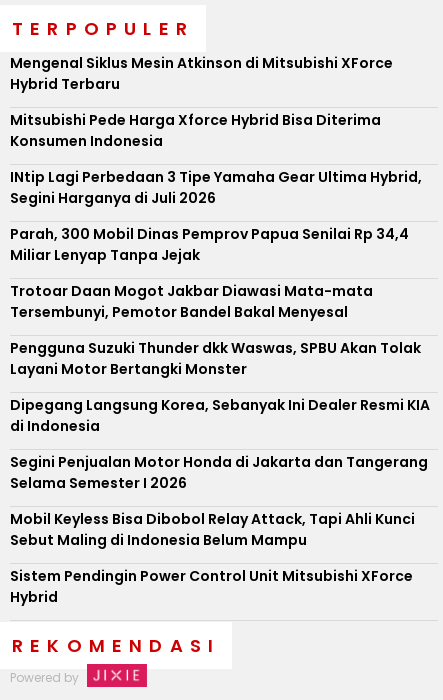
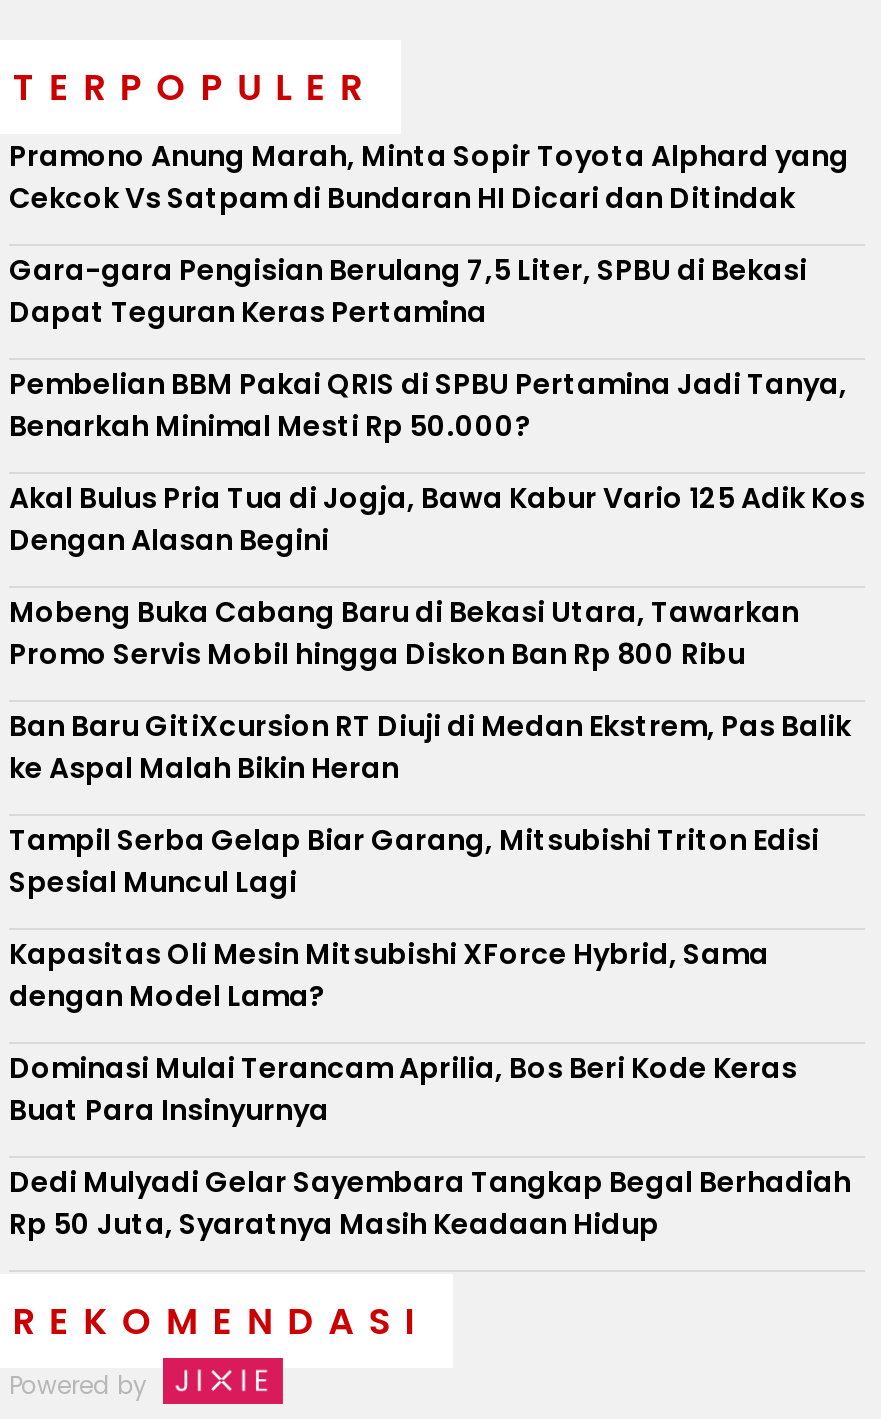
[10,53,393,94] Mengenal Siklus Mesin Atkinson di Mitsubishi XForce | Hybrid Terbaru -> [9,135,849,217] Pramono Anung Marah, Minta Sopir Toyota Alphard yang | Cekcok Vs Satpam di Bundaran HI Dicari dan Ditindak
[10,110,381,151] Mitsubishi Pede Harga Xforce Hybrid Bisa Diterima | Konsumen Indonesia -> [9,249,807,331] Gara-gara Pengisian Berulang 7,5 Liter, SPBU di Bekasi | Dapat Teguran Keras Pertamina
[10,167,422,208] INtip Lagi Perbedaan 3 Tipe Yamaha Gear Ultima Hybrid, | Segini Harganya di Juli 2026 -> [9,363,847,445] Pembelian BBM Pakai QRIS di SPBU Pertamina Jadi Tanya, | Benarkah Minimal Mesti Rp 50.000?
[10,224,409,265] Parah, 300 Mobil Dinas Pemprov Papua Senilai Rp 34,4 | Miliar Lenyap Tanpa Jejak -> [9,477,865,559] Akal Bulus Pria Tua di Jogja, Bawa Kabur Vario 125 Adik Kos | Dengan Alasan Begini
[10,281,373,322] Trotoar Daan Mogot Jakbar Diawasi Mata-mata | Tersembunyi, Pemotor Bandel Bakal Menyesal -> [9,591,799,673] Mobeng Buka Cabang Baru di Bekasi Utara, Tawarkan | Promo Servis Mobil hingga Diskon Ban Rp 800 Ribu
[10,338,421,379] Pengguna Suzuki Thunder dkk Waswas, SPBU Akan Tolak | Layani Motor Bertangki Monster -> [9,705,851,787] Ban Baru GitiXcursion RT Diuji di Medan Ekstrem, Pas Balik | ke Aspal Malah Bikin Heran
[10,395,430,436] Dipegang Langsung Korea, Sebanyak Ini Dealer Resmi KIA | di Indonesia -> [9,819,819,901] Tampil Serba Gelap Biar Garang, Mitsubishi Triton Edisi | Spesial Muncul Lagi
[10,452,428,493] Segini Penjualan Motor Honda di Jakarta dan Tangerang | Selama Semester I 2026 -> [9,933,769,1015] Kapasitas Oli Mesin Mitsubishi XForce Hybrid, Sama | dengan Model Lama?
[10,509,415,550] Mobil Keyless Bisa Dibobol Relay Attack, Tapi Ahli Kunci | Sebut Maling di Indonesia Belum Mampu -> [9,1047,797,1129] Dominasi Mulai Terancam Aprilia, Bos Beri Kode Keras | Buat Para Insinyurnya
[10,566,413,607] Sistem Pendingin Power Control Unit Mitsubishi XForce | Hybrid -> [9,1161,851,1243] Dedi Mulyadi Gelar Sayembara Tangkap Begal Berhadiah | Rp 50 Juta, Syaratnya Masih Keadaan Hidup

